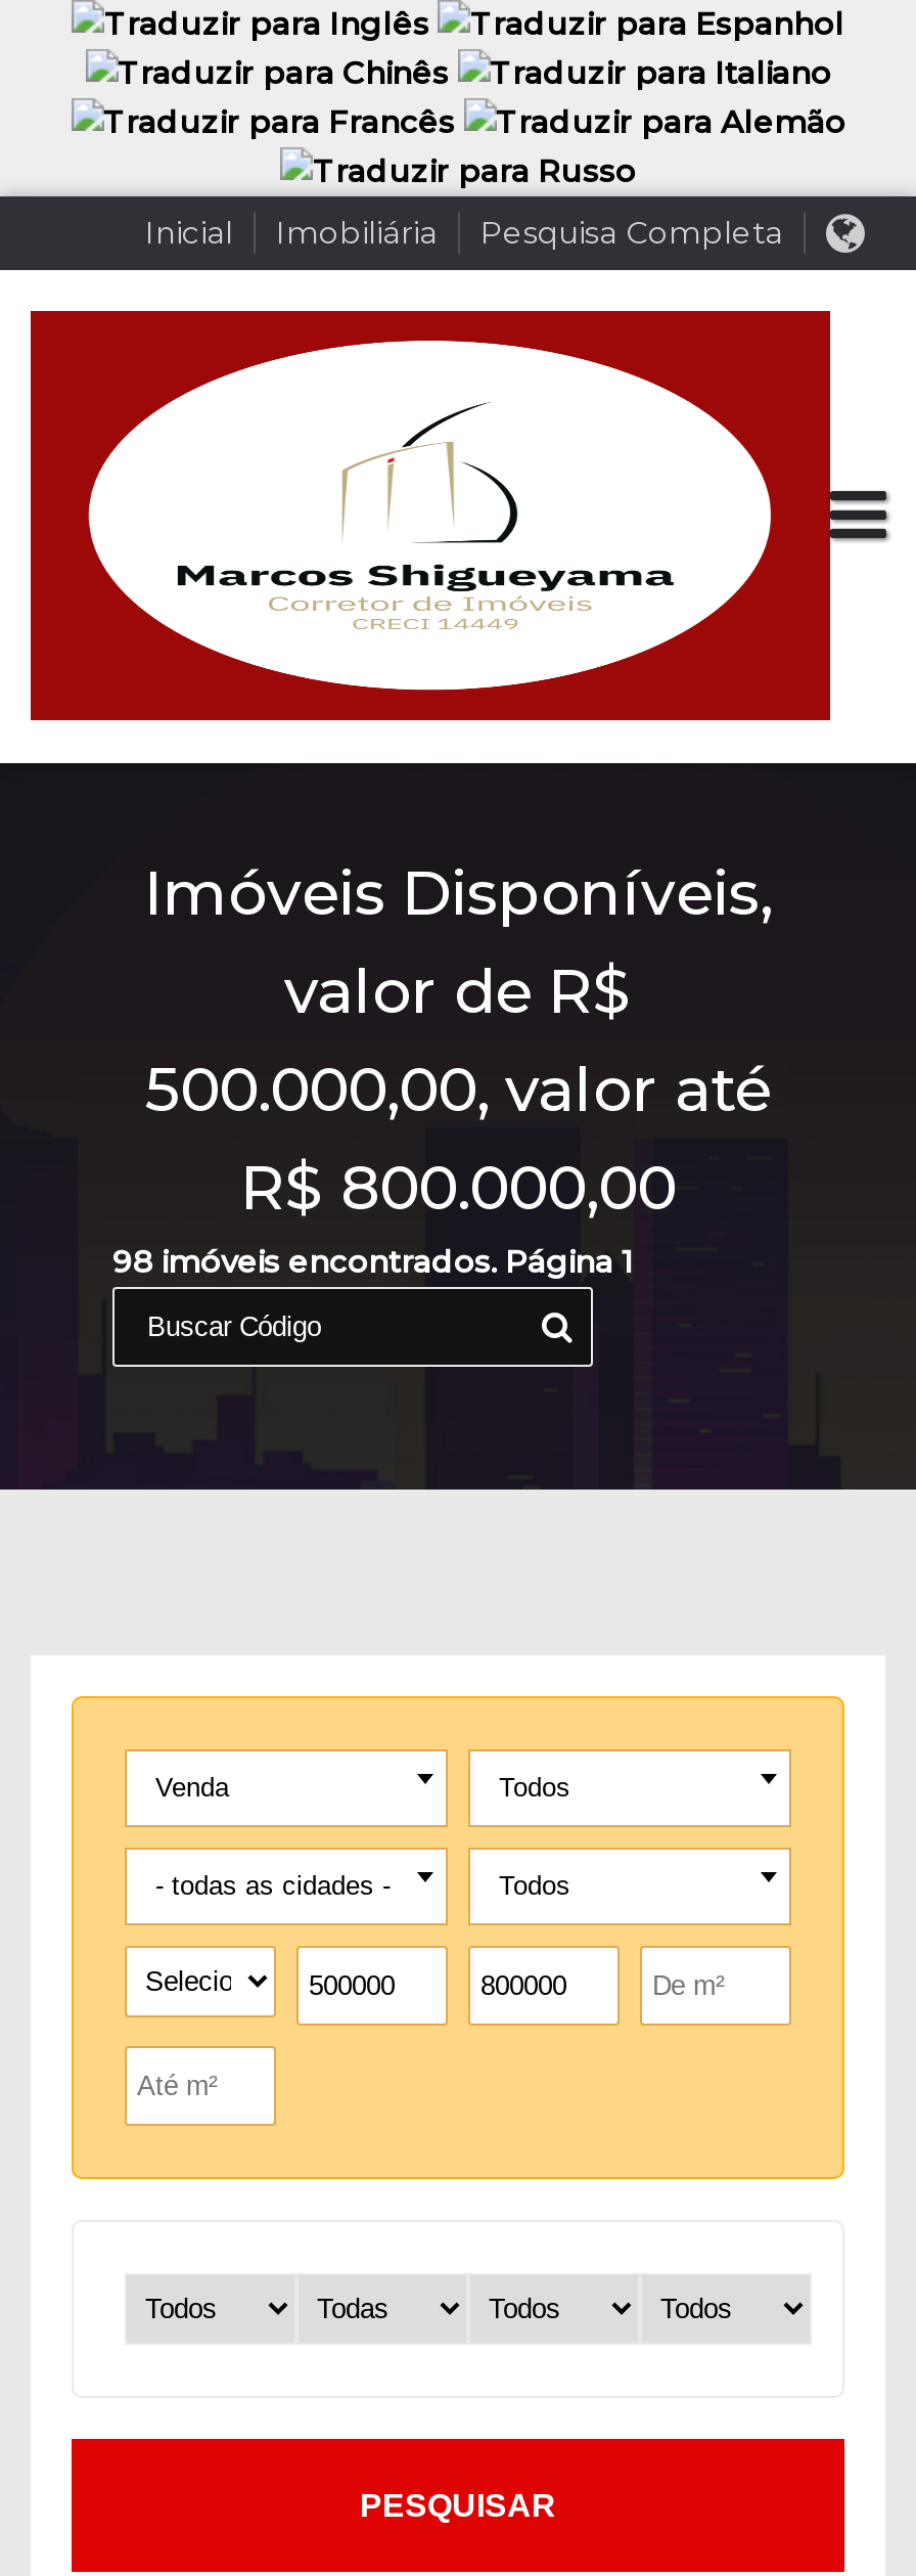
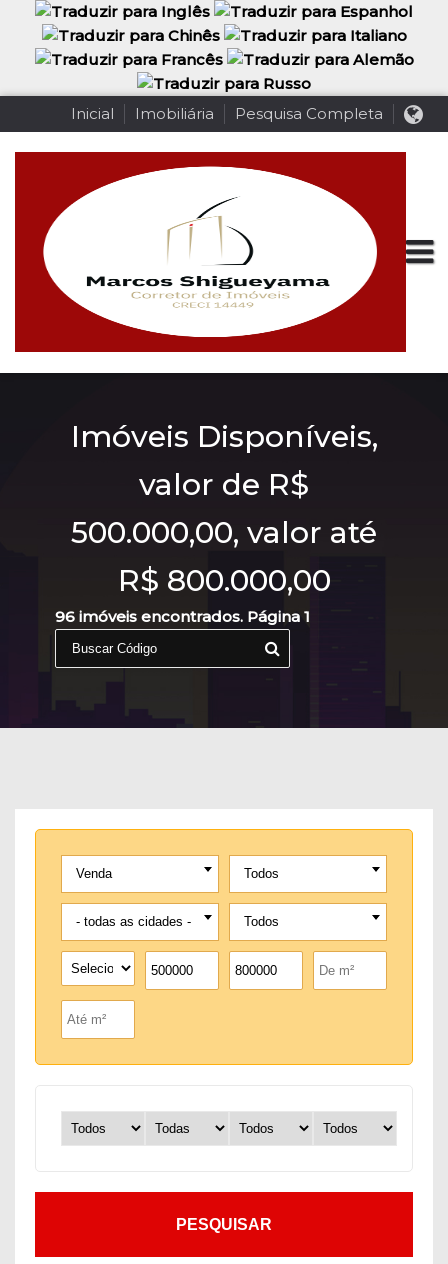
[112,1242,634,1281] 98 imóveis encontrados. Página 1 -> [55,607,310,626] 96 imóveis encontrados. Página 1

